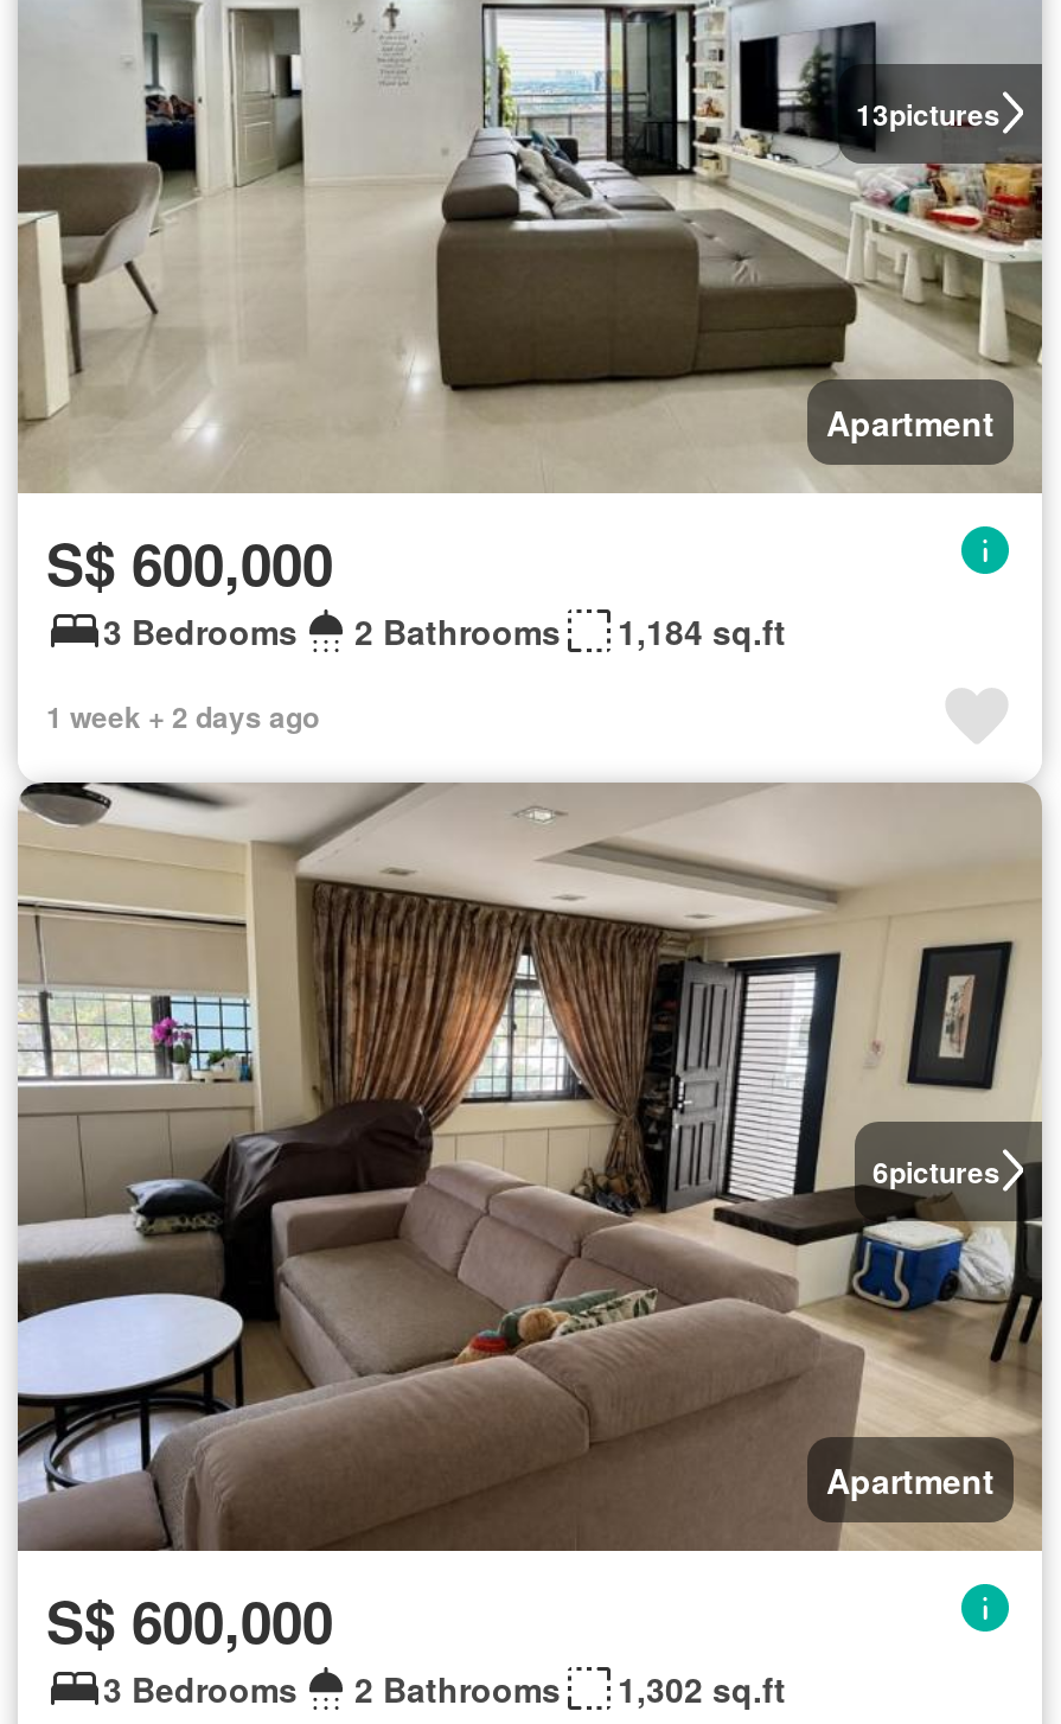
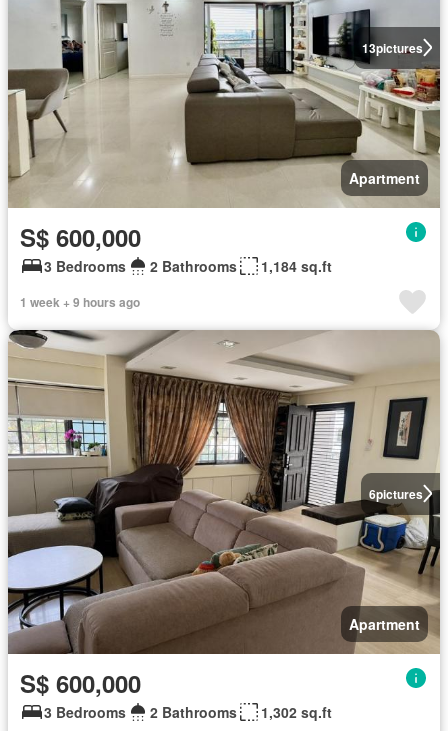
[46,694,319,736] 1 week + 2 days ago -> [20,292,140,310] 1 week + 9 hours ago

